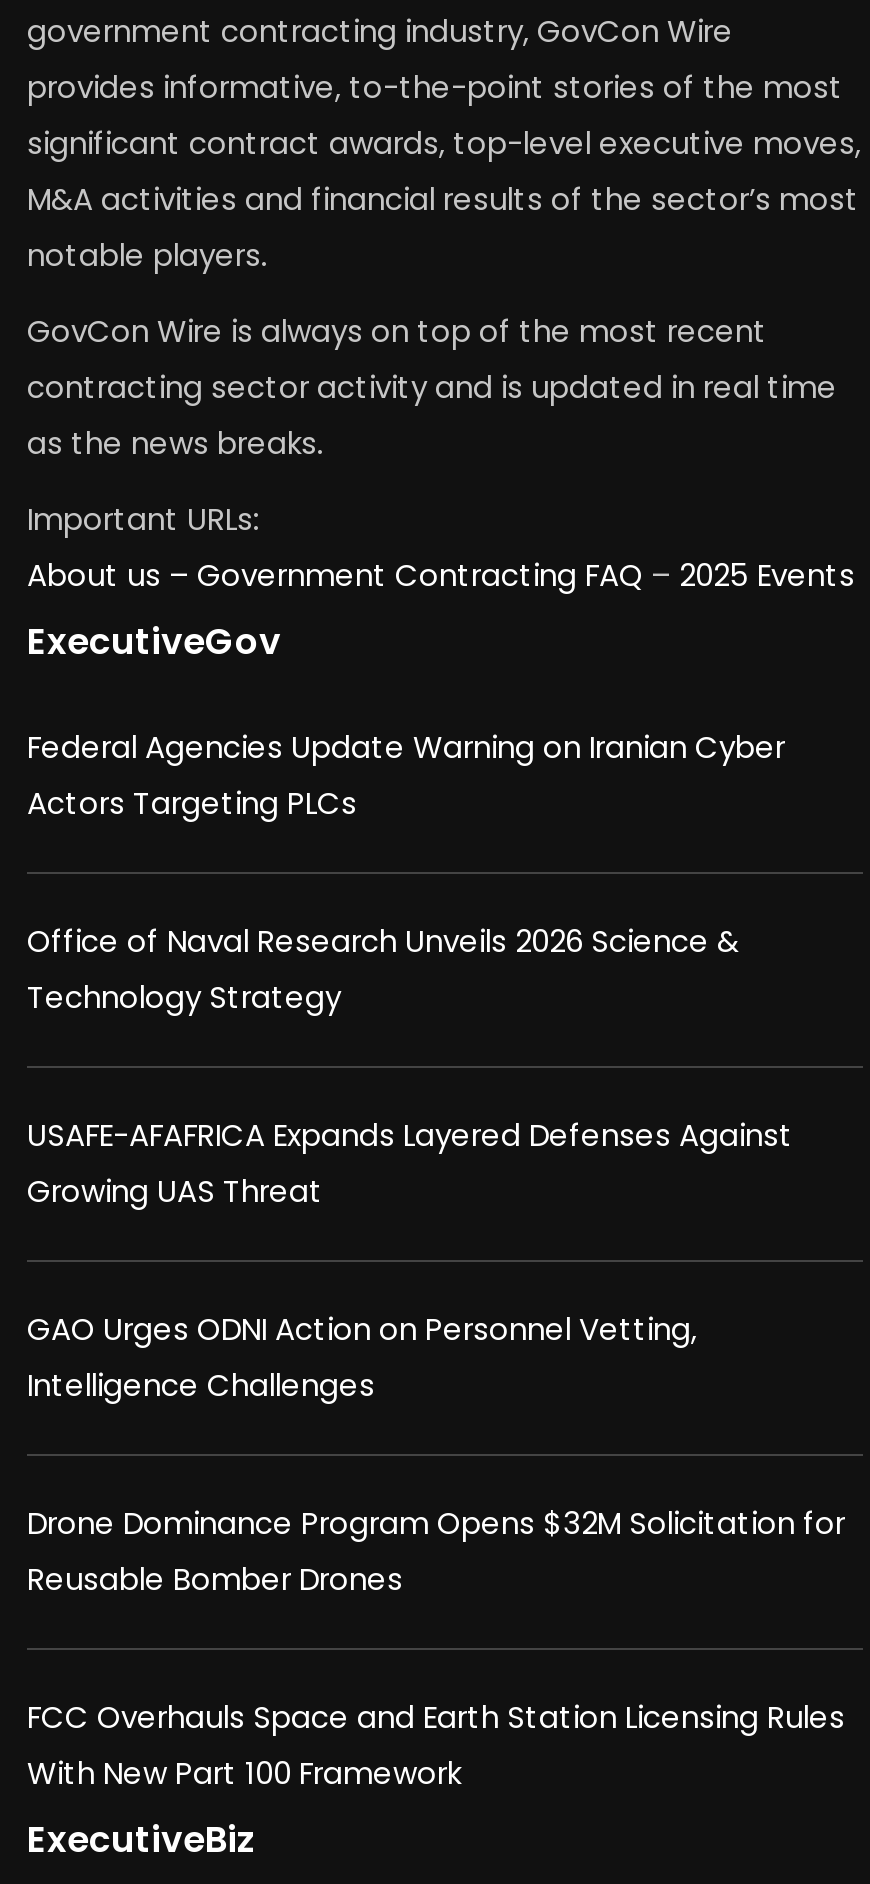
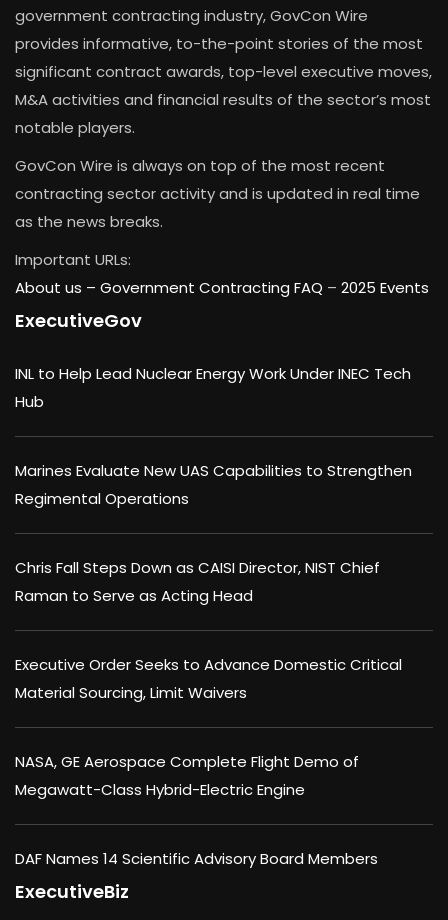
[27,726,785,824] Federal Agencies Update Warning on Iranian Cyber | Actors Targeting PLCs -> [15,363,411,412] INL to Help Lead Nuclear Energy Work Under INEC Tech | Hub
[27,920,739,1018] Office of Naval Research Unveils 2026 Science & | Technology Strategy -> [15,460,412,509] Marines Evaluate New UAS Capabilities to Strengthen | Regimental Operations
[27,1114,793,1212] USAFE-AFAFRICA Expands Layered Defenses Against | Growing UAS Threat -> [15,557,380,606] Chris Fall Steps Down as CAISI Director, NIST Chief | Raman to Serve as Acting Head
[27,1308,697,1406] GAO Urges ODNI Action on Personnel Vetting, | Intelligence Challenges -> [15,654,402,703] Executive Order Seeks to Advance Domestic Critical | Material Sourcing, Limit Waivers
[27,1502,845,1600] Drone Dominance Program Opens $32M Solicitation for | Reusable Bomber Drones -> [15,751,359,800] NASA, GE Aerospace Complete Flight Demo of | Megawatt-Class Hybrid-Electric Engine
[27,1696,845,1794] FCC Overhauls Space and Earth Station Licensing Rules | With New Part 100 Framework -> [15,848,378,869] DAF Names 14 Scientific Advisory Board Members

